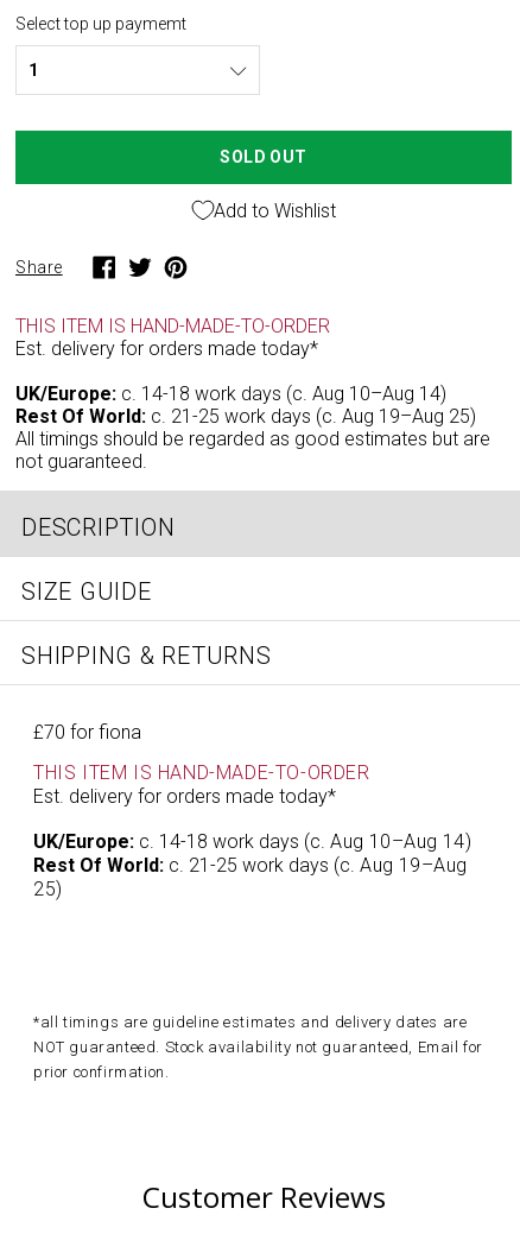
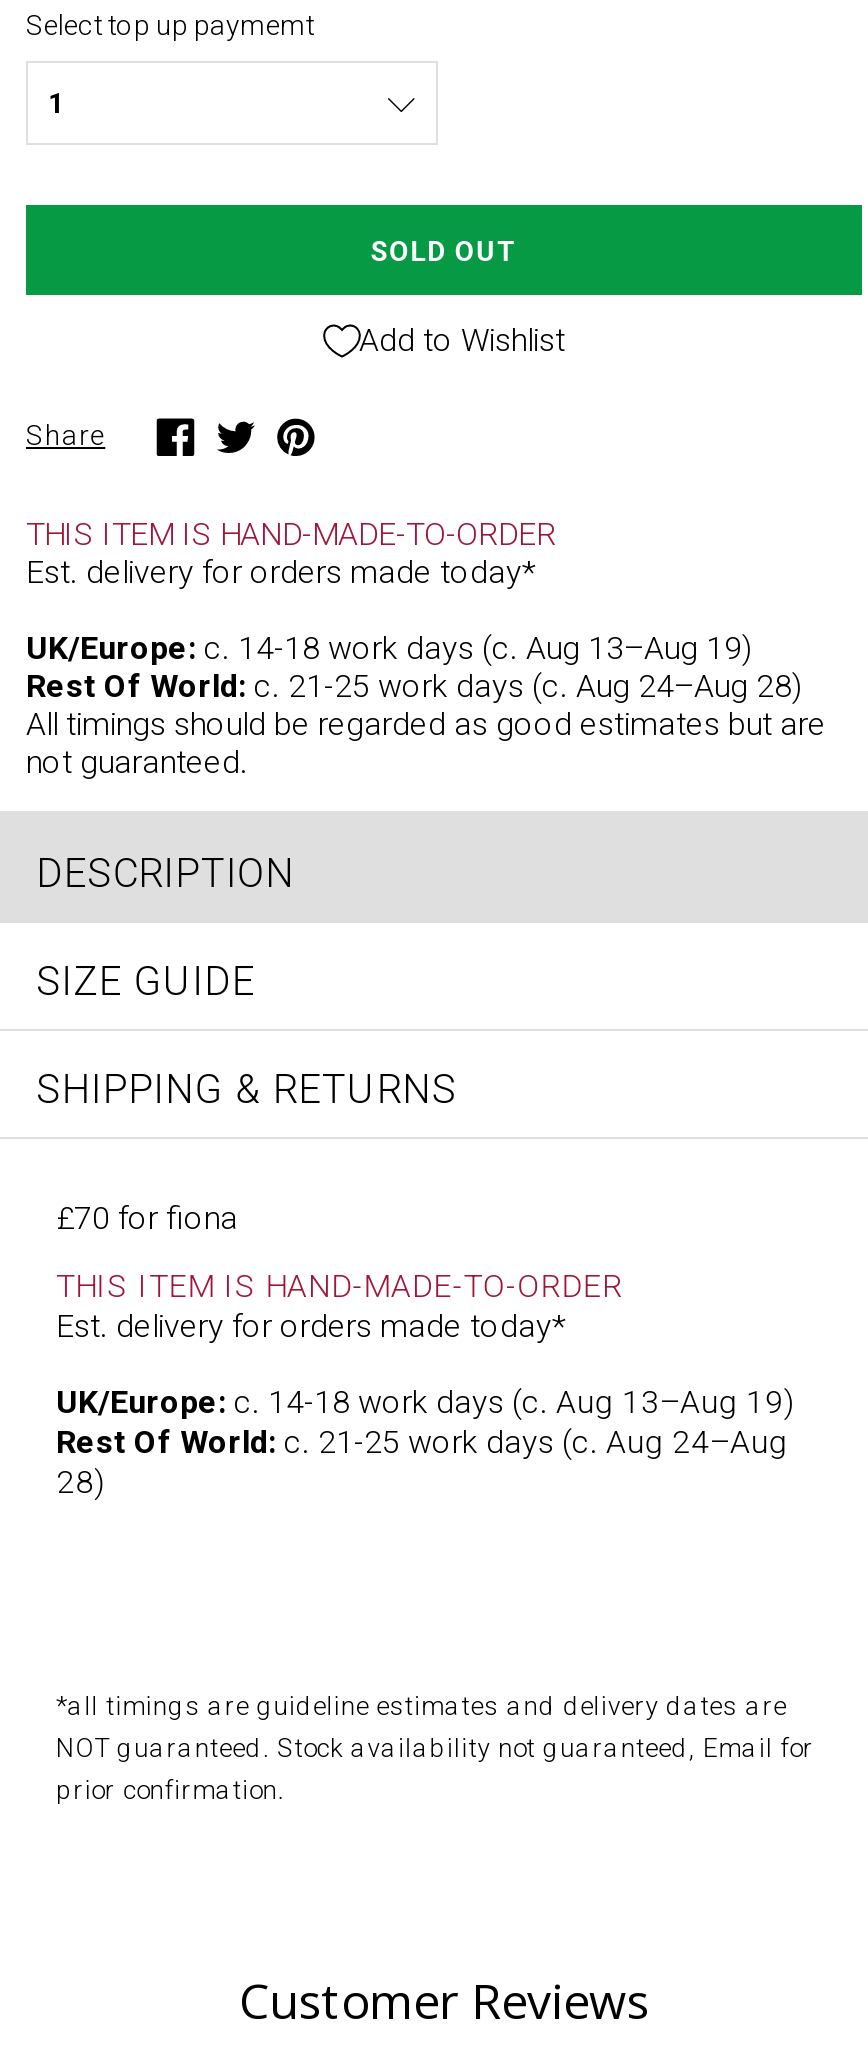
[15,382,446,405] UK/Europe: c. 14-18 work days (c. Aug 10–Aug 14) -> [26,629,752,667] UK/Europe: c. 14-18 work days (c. Aug 13–Aug 19)
[15,405,476,427] Rest Of World: c. 21-25 work days (c. Aug 19–Aug 25) -> [26,667,802,705] Rest Of World: c. 21-25 work days (c. Aug 24–Aug 28)
[33,830,471,852] UK/Europe: c. 14-18 work days (c. Aug 10–Aug 14) -> [56,1383,794,1421] UK/Europe: c. 14-18 work days (c. Aug 13–Aug 19)
[33,854,468,876] Rest Of World: c. 21-25 work days (c. Aug 19–Aug -> [56,1423,788,1461] Rest Of World: c. 21-25 work days (c. Aug 24–Aug
[33,877,62,900] 25) -> [56,1463,104,1501] 28)

